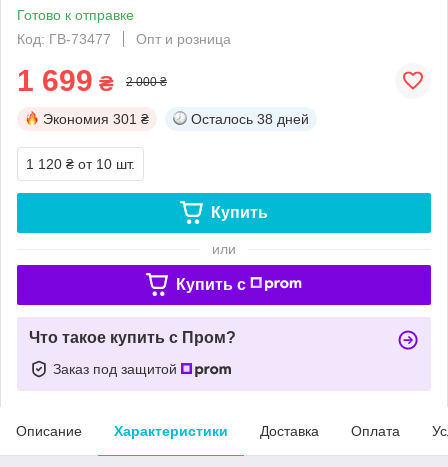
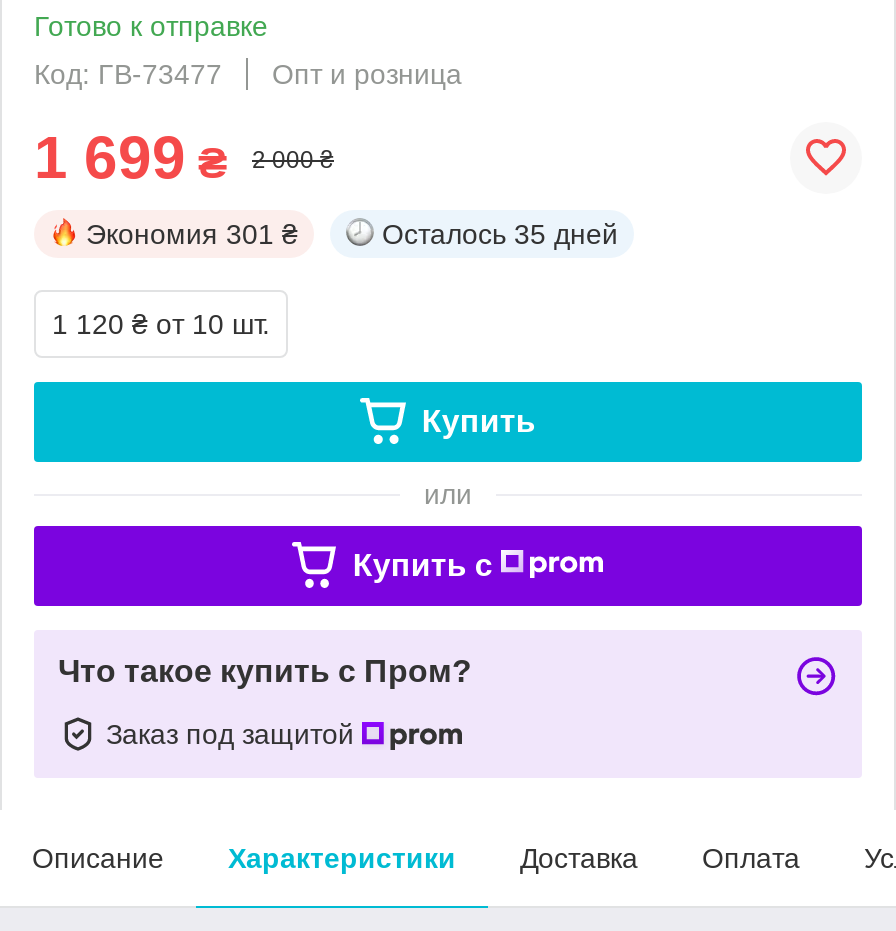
[191,111,309,127] Осталось 38 дней -> [382,218,618,250] Осталось 35 дней

